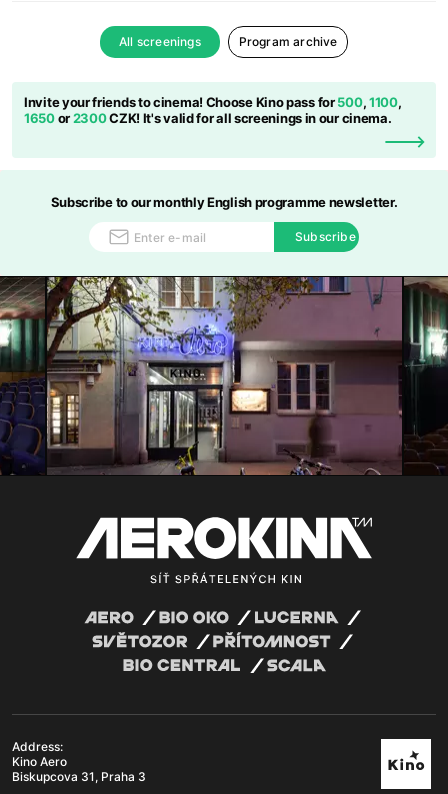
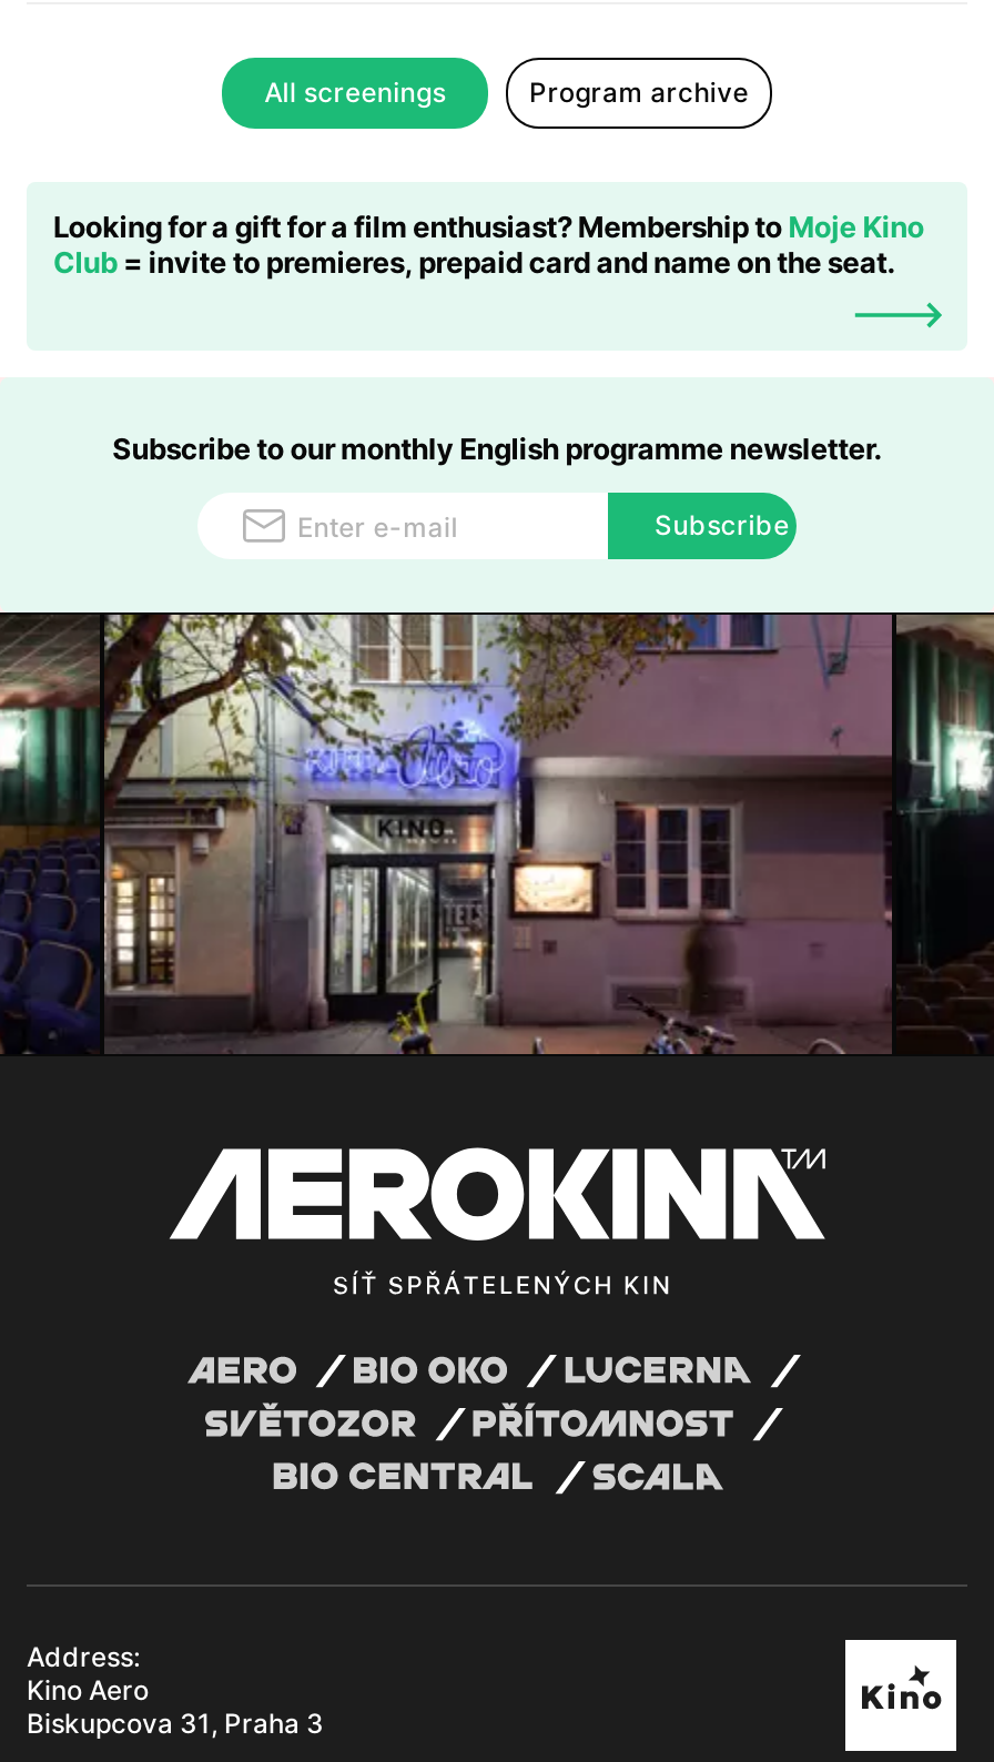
[24,94,401,126] Invite your friends to cinema! Choose Kino pass for 500, 1100, | 1650 or 2300 CZK! It's valid for all screenings in our cinema. -> [53,209,924,280] Looking for a gift for a film enthusiast? Membership to Moje Kino | Club = invite to premieres, prepaid card and name on the seat.

